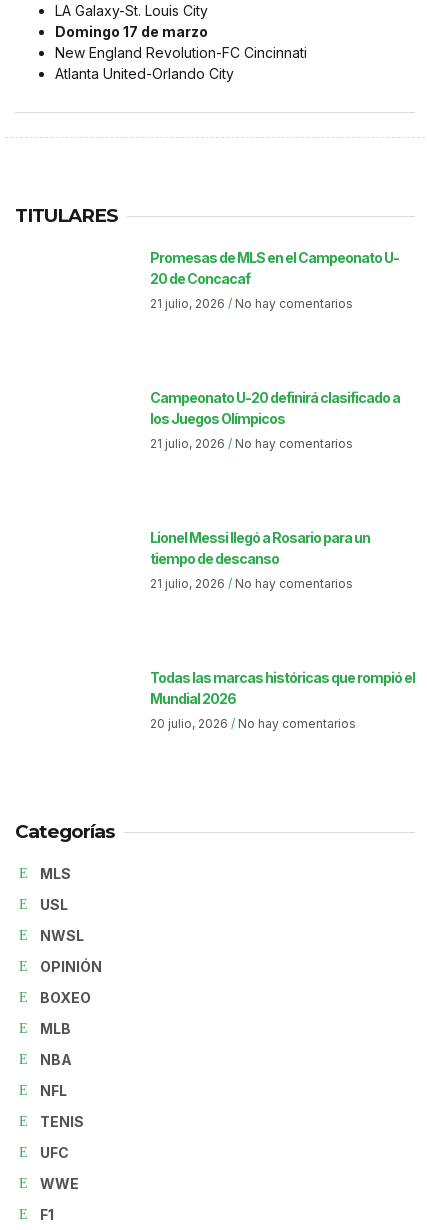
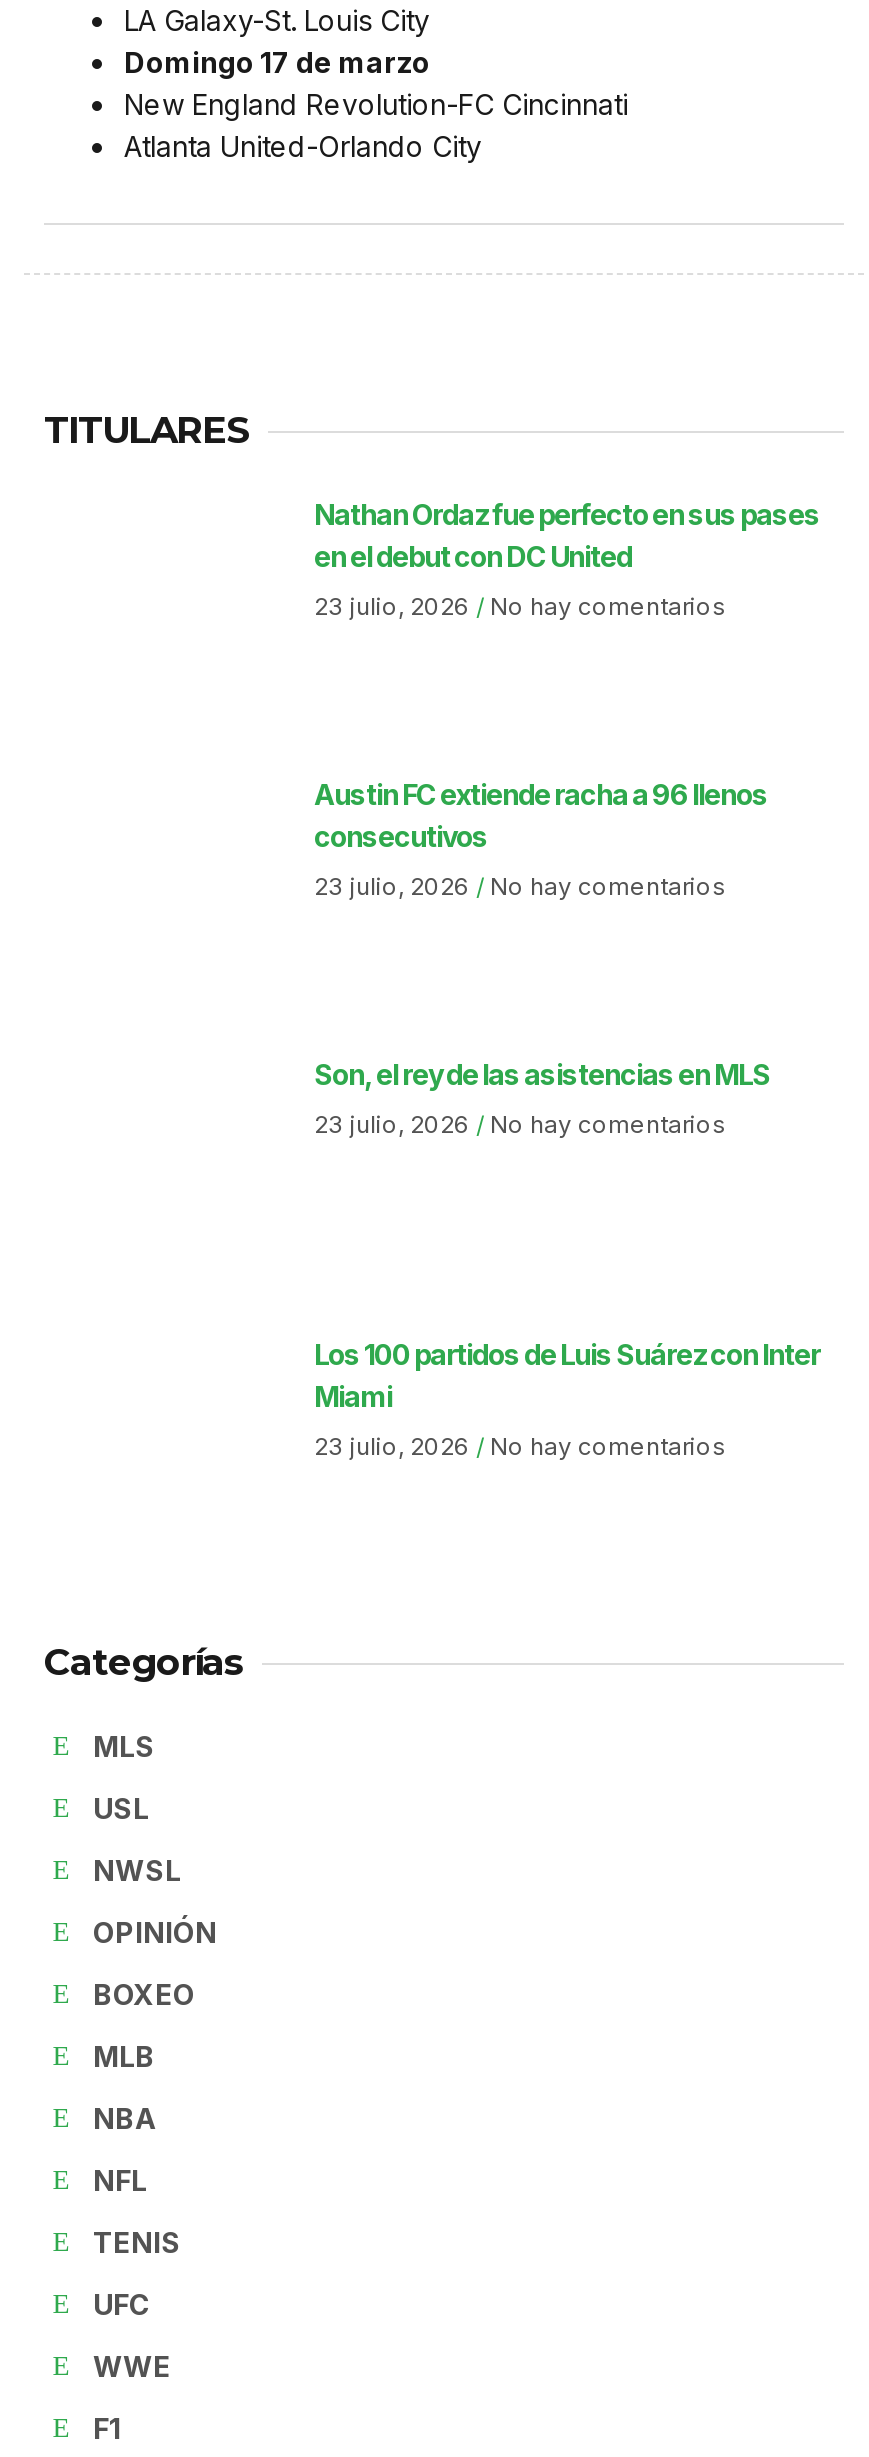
[150,249,399,287] Promesas de MLS en el Campeonato U- | 20 de Concacaf -> [314,498,820,574] Nathan Ordaz fue perfecto en sus pases | en el debut con DC United
[150,296,353,311] 21 julio, 2026 No hay comentarios -> [314,592,726,622] 23 julio, 2026 No hay comentarios
[150,389,400,427] Campeonato U-20 definirá clasificado a | los Juegos Olímpicos -> [314,778,768,854] Austin FC extiende racha a 96 llenos | consecutivos
[150,436,353,451] 21 julio, 2026 No hay comentarios -> [314,872,726,902] 23 julio, 2026 No hay comentarios
[150,529,370,567] Lionel Messi llegó a Rosario para un | tiempo de descanso -> [314,1058,770,1092] Son, el rey de las asistencias en MLS
[150,576,353,591] 21 julio, 2026 No hay comentarios -> [314,1110,726,1140] 23 julio, 2026 No hay comentarios
[150,669,415,707] Todas las marcas históricas que rompió el | Mundial 2026 -> [314,1338,820,1414] Los 100 partidos de Luis Suárez con Inter | Miami
[150,716,356,731] 20 julio, 2026 No hay comentarios -> [314,1432,726,1462] 23 julio, 2026 No hay comentarios

